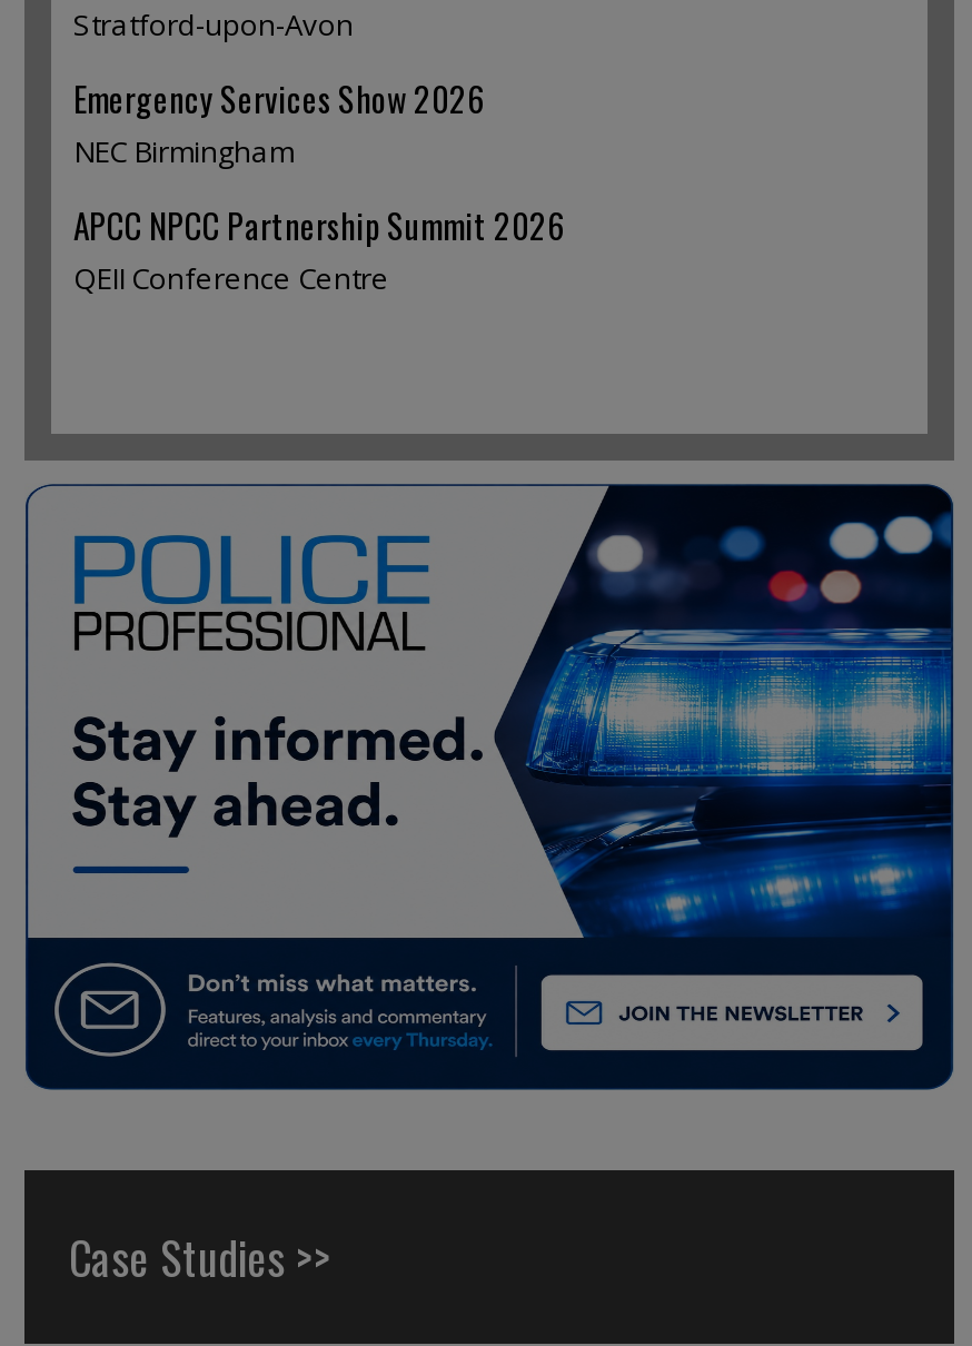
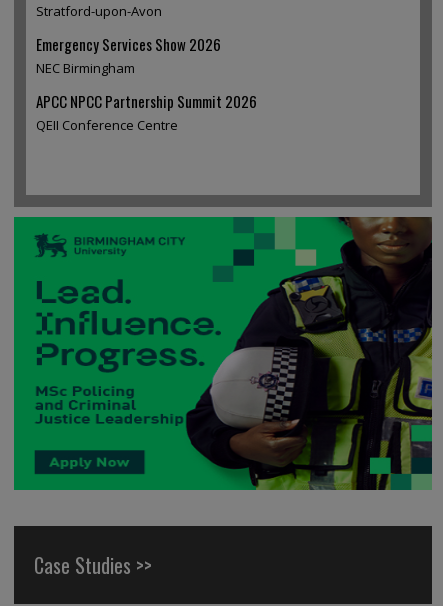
[22,483,956,1092] [image] -> [13,216,433,491] [image]

